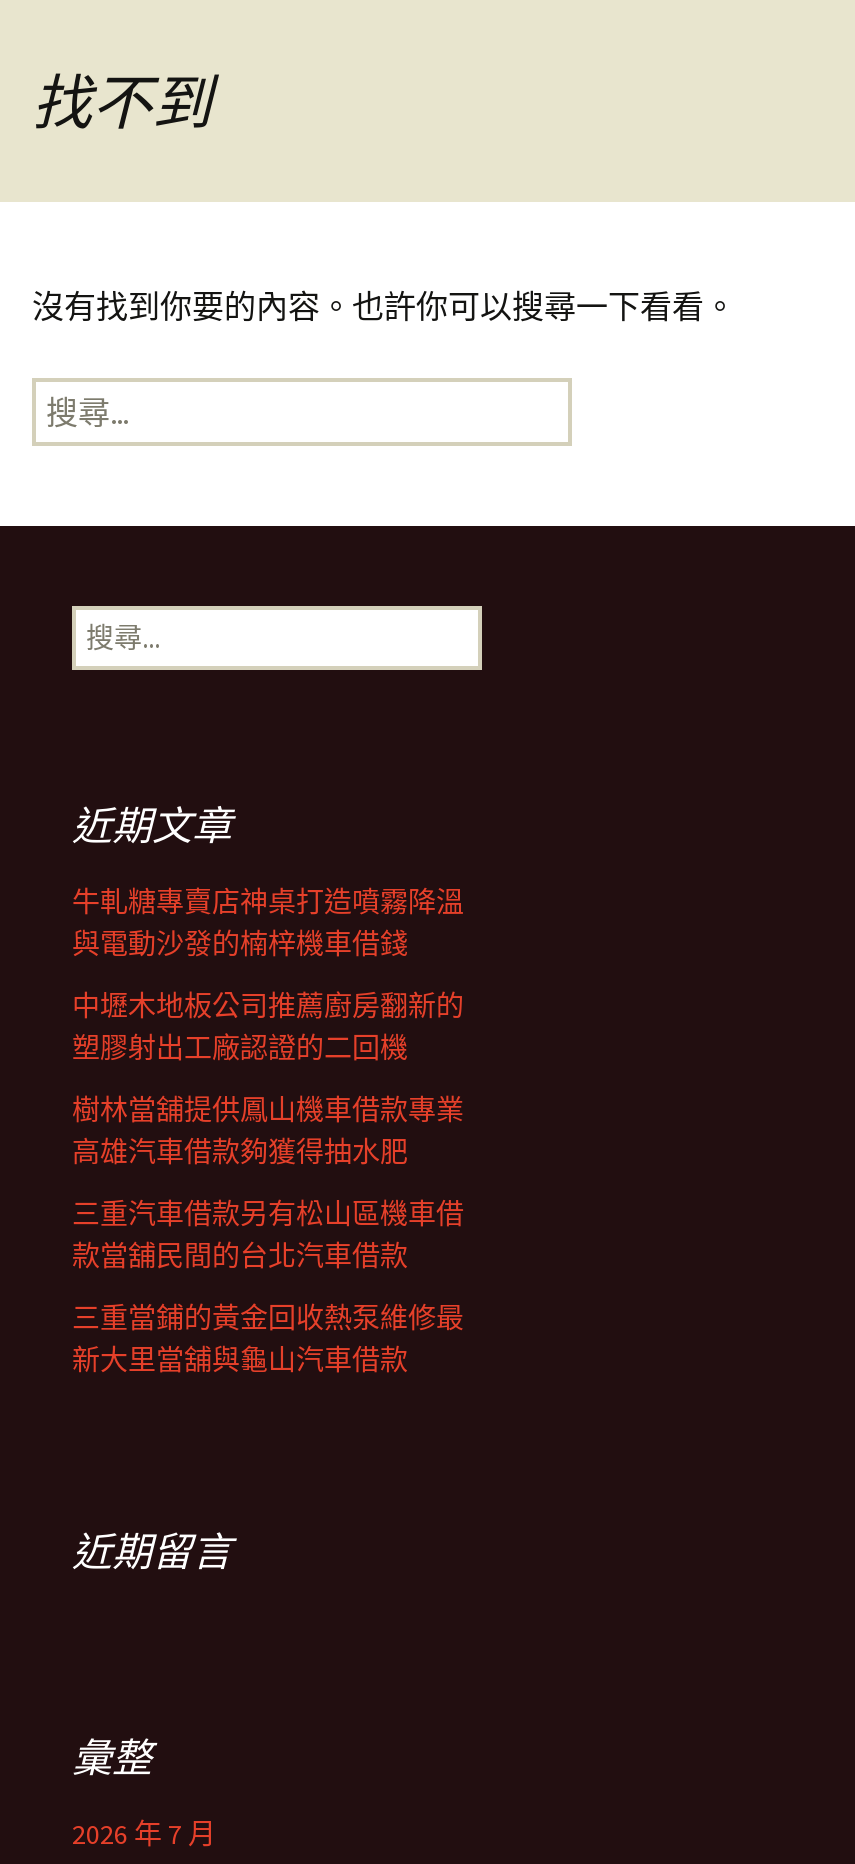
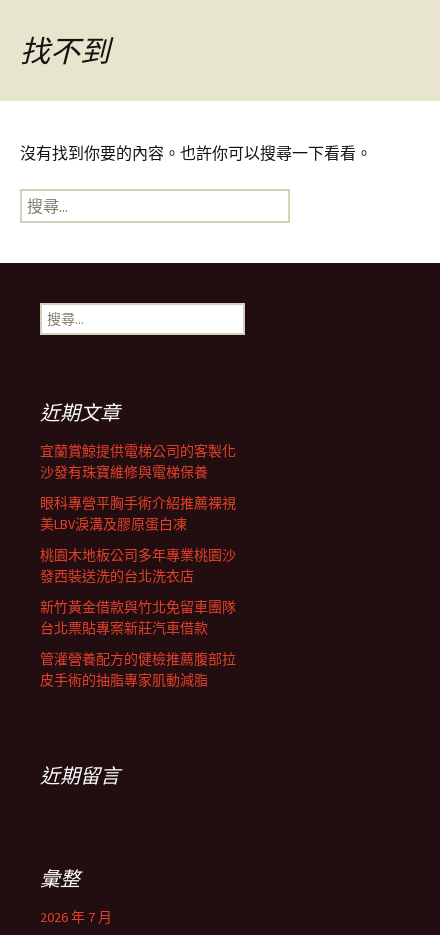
[72,884,464,962] 牛軋糖專賣店神桌打造噴霧降溫 | 與電動沙發的楠梓機車借錢 -> [40,442,236,481] 宜蘭賞鯨提供電梯公司的客製化 | 沙發有珠寶維修與電梯保養
[72,988,464,1066] 中壢木地板公司推薦廚房翻新的 | 塑膠射出工廠認證的二回機 -> [40,494,236,533] 眼科專營平胸手術介紹推薦裸視 | 美LBV淚溝及膠原蛋白凍
[72,1092,464,1170] 樹林當舖提供鳳山機車借款專業 | 高雄汽車借款夠獲得抽水肥 -> [40,546,236,585] 桃園木地板公司多年專業桃園沙 | 發西裝送洗的台北洗衣店
[72,1196,464,1274] 三重汽車借款另有松山區機車借 | 款當舖民間的台北汽車借款 -> [40,598,236,637] 新竹黃金借款與竹北免留車團隊 | 台北票貼專案新莊汽車借款
[72,1300,464,1378] 三重當鋪的黃金回收熱泵維修最 | 新大里當舖與龜山汽車借款 -> [40,650,236,689] 管灌營養配方的健檢推薦腹部拉 | 皮手術的抽脂專家肌動減脂

